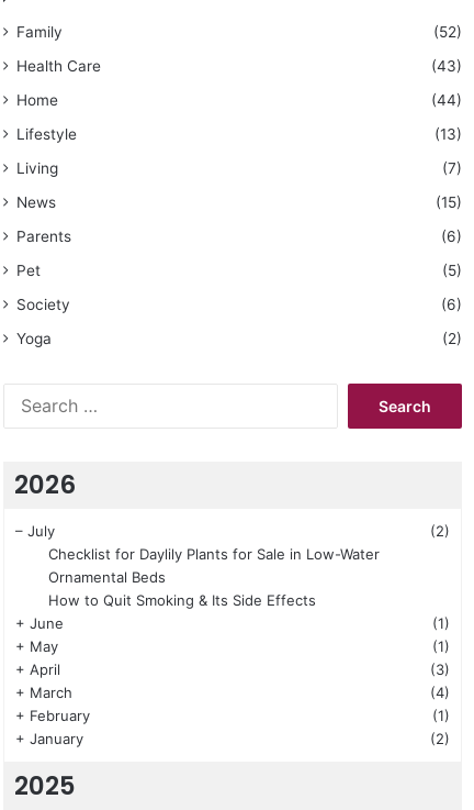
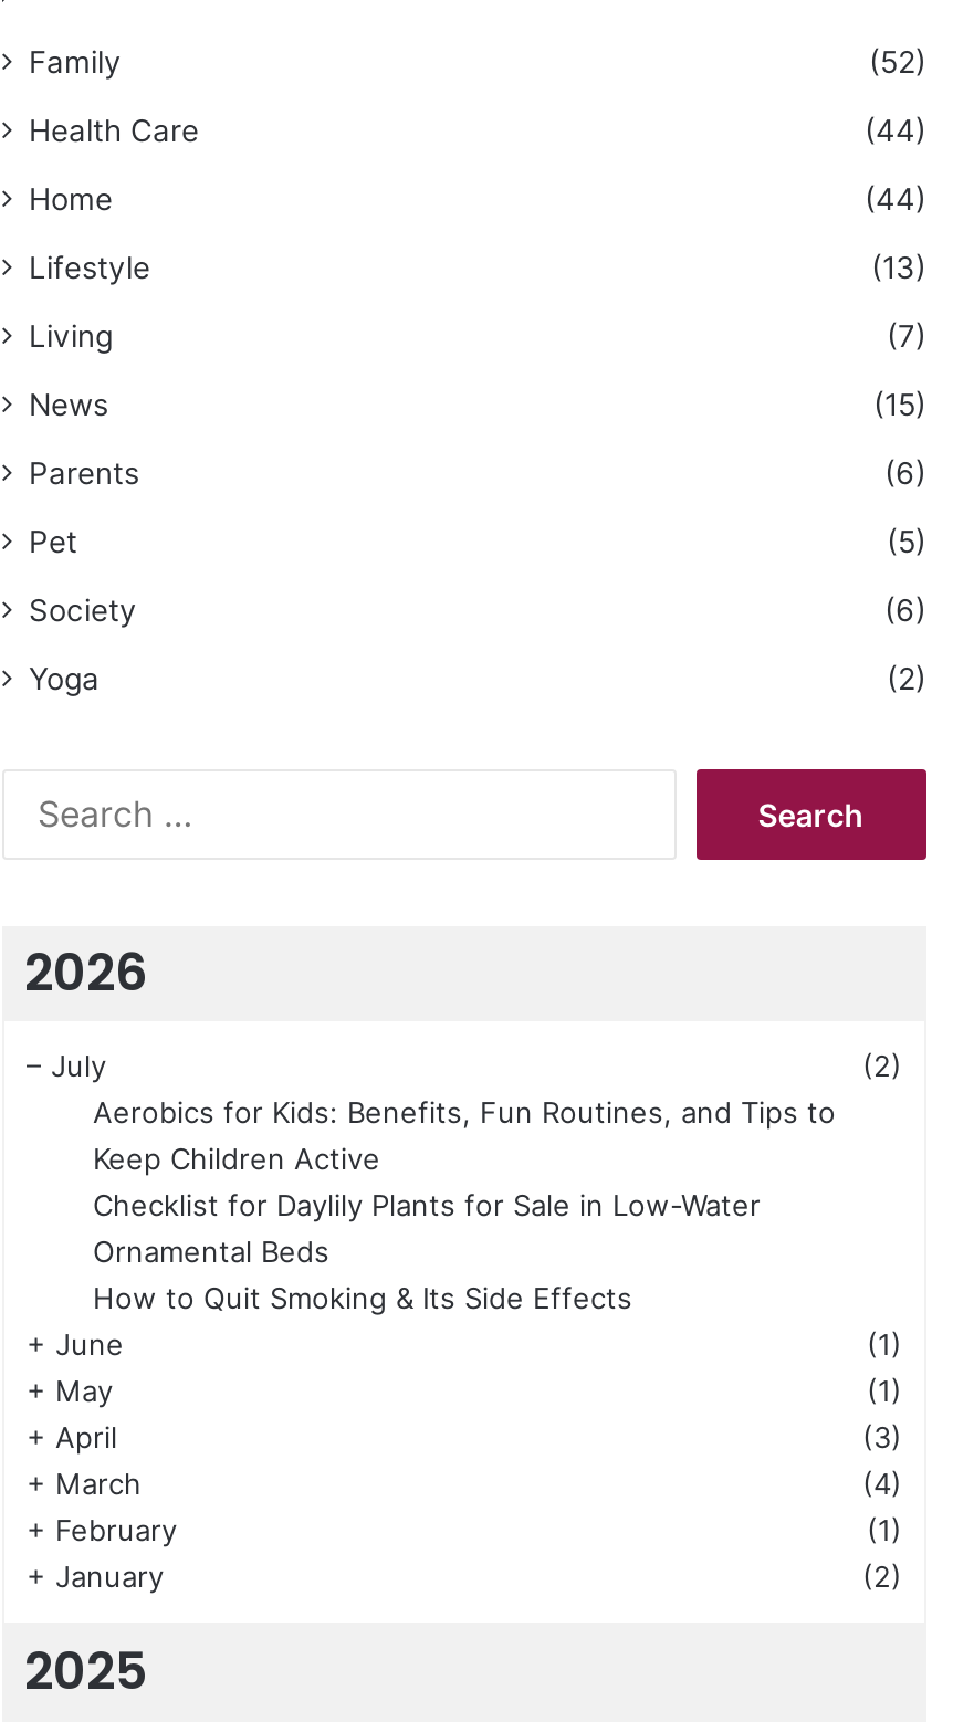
[431,57,462,74] (43) -> [865,114,926,149] (44)
none -> [93,1095,836,1177] Aerobics for Kids: Benefits, Fun Routines, and Tips to | Keep Children Active

